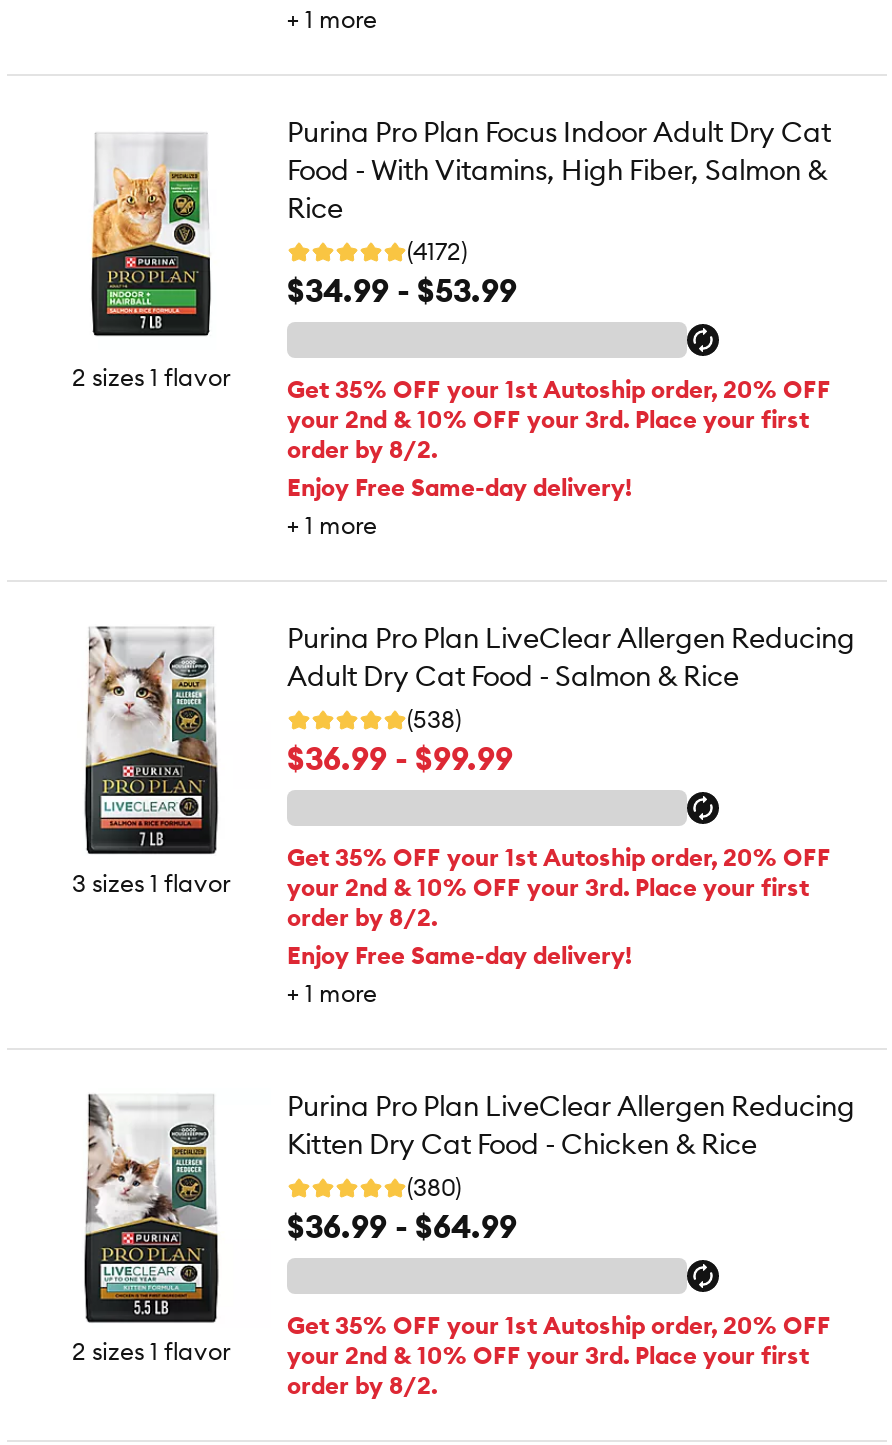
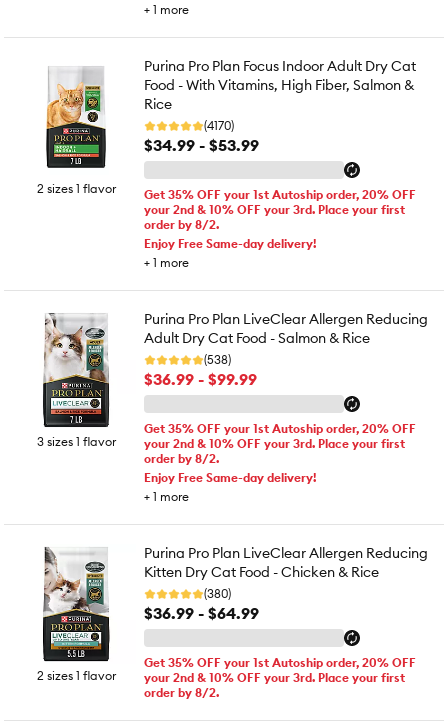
[407,236,467,266] (4172) -> [204,118,234,133] (4170)

